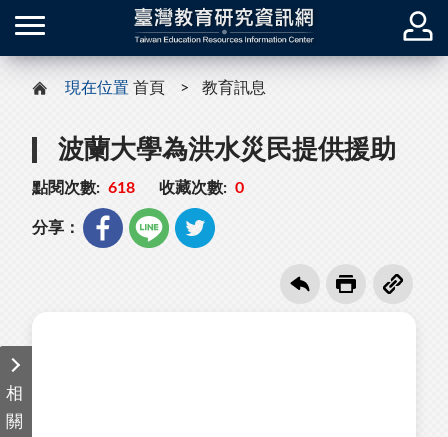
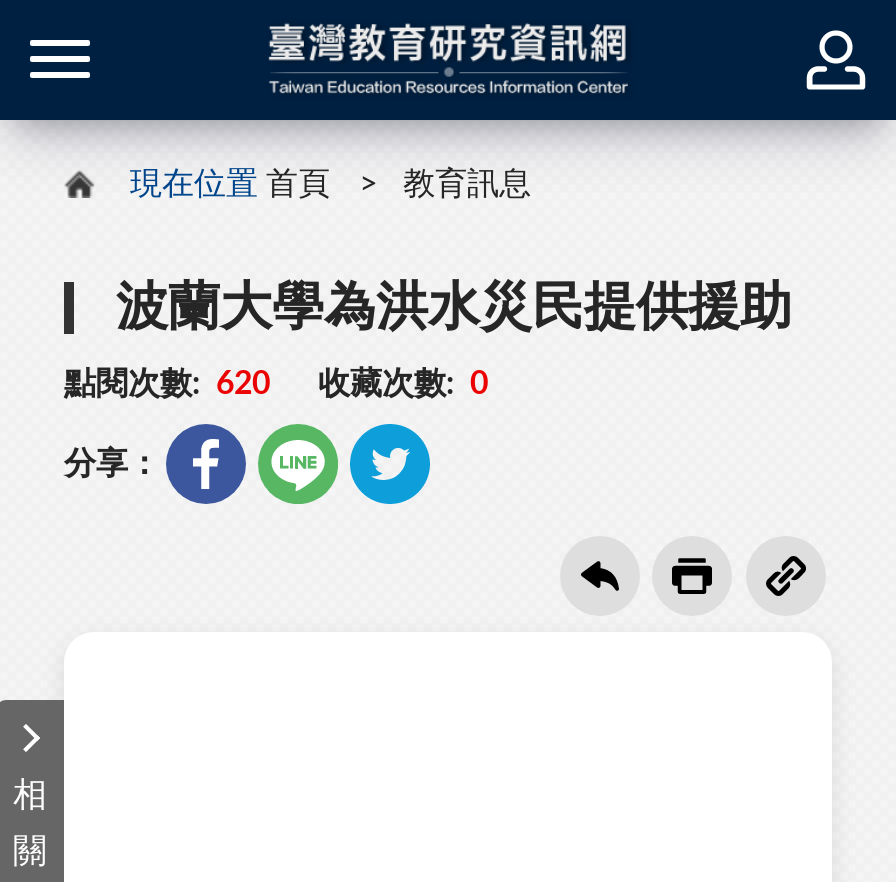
[32,180,244,196] 點閱次數: 618 收藏次數: 0 -> [64,368,488,400] 點閱次數: 620 收藏次數: 0

